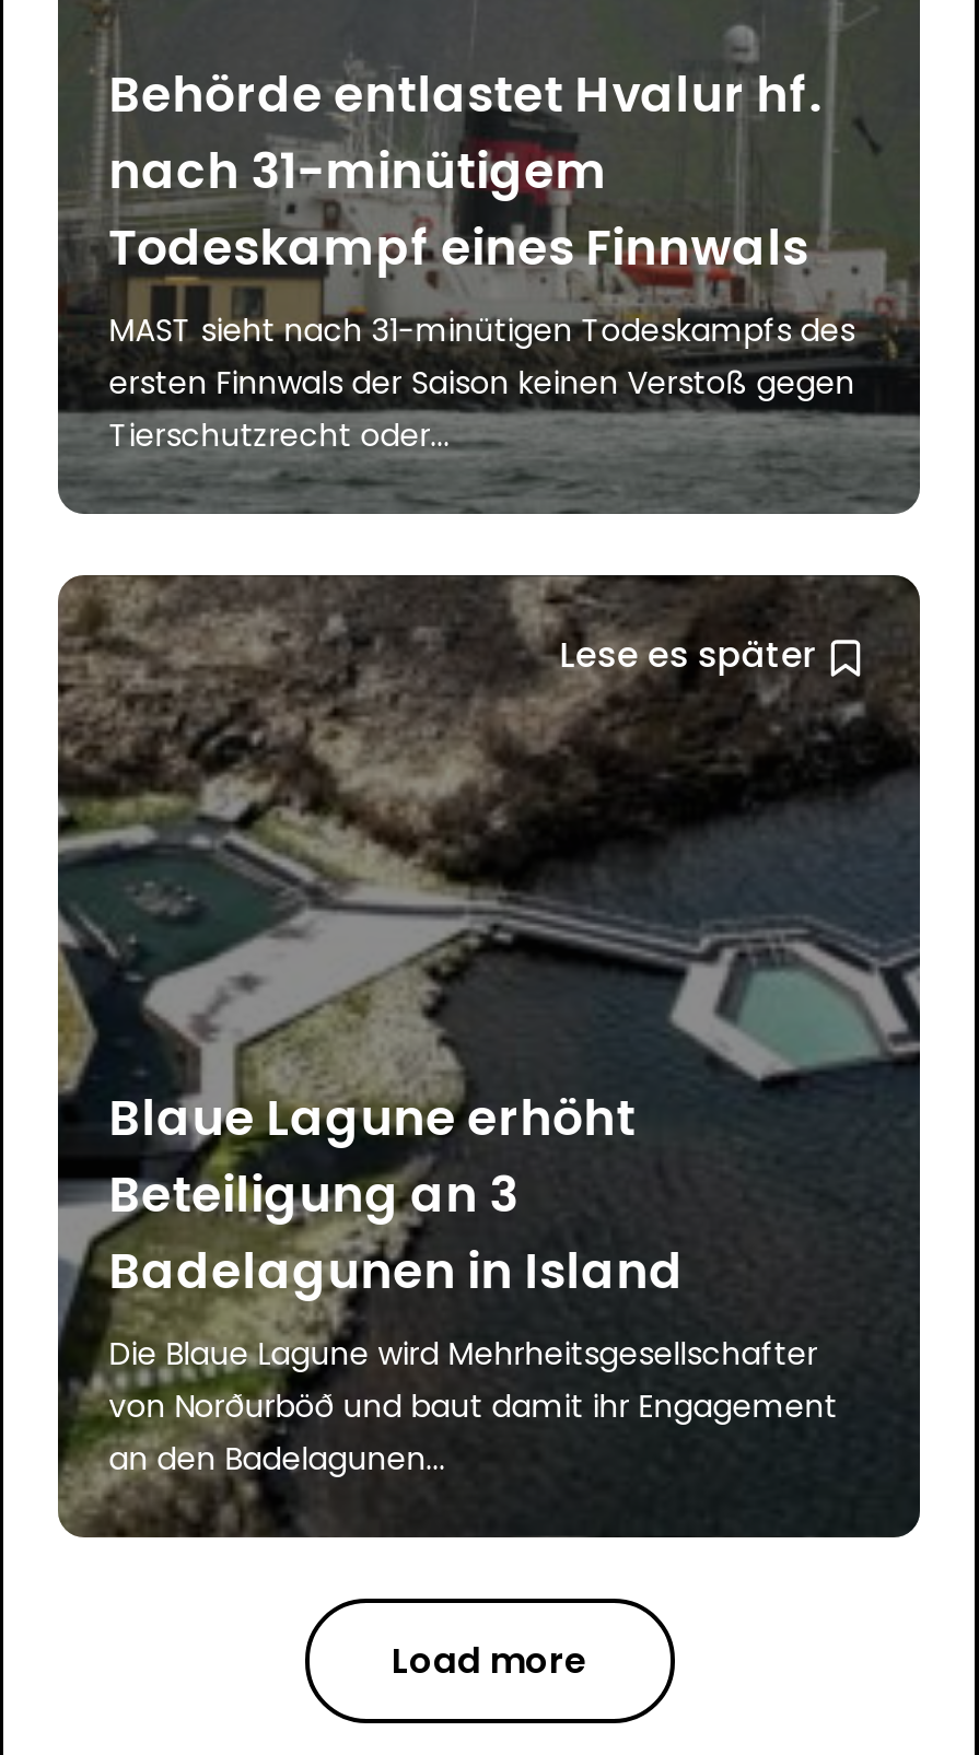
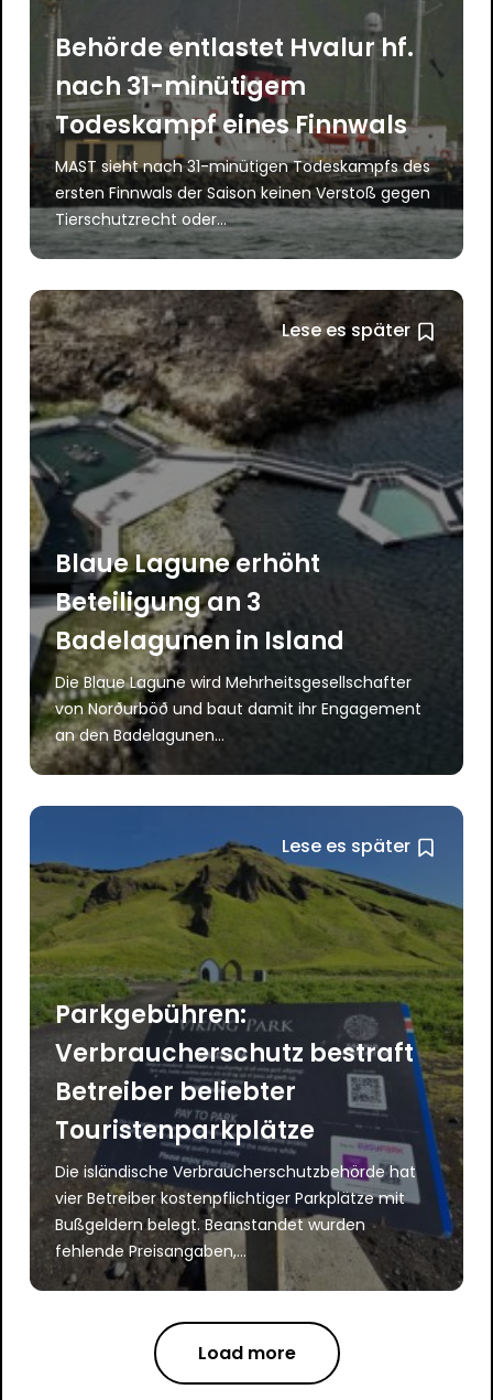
none -> [30,805,464,1291] [image] | Lese es später
none -> [55,998,416,1263] Parkgebühren: | Verbraucherschutz bestraft | Betreiber beliebter | Touristenparkplätze | Die isländische Verbraucherschutzbehörde hat | vier Betreiber kostenpflichtiger Parkplätze mit | Bußgeldern belegt. Beanstandet wurden | fehlende Preisangaben,...

